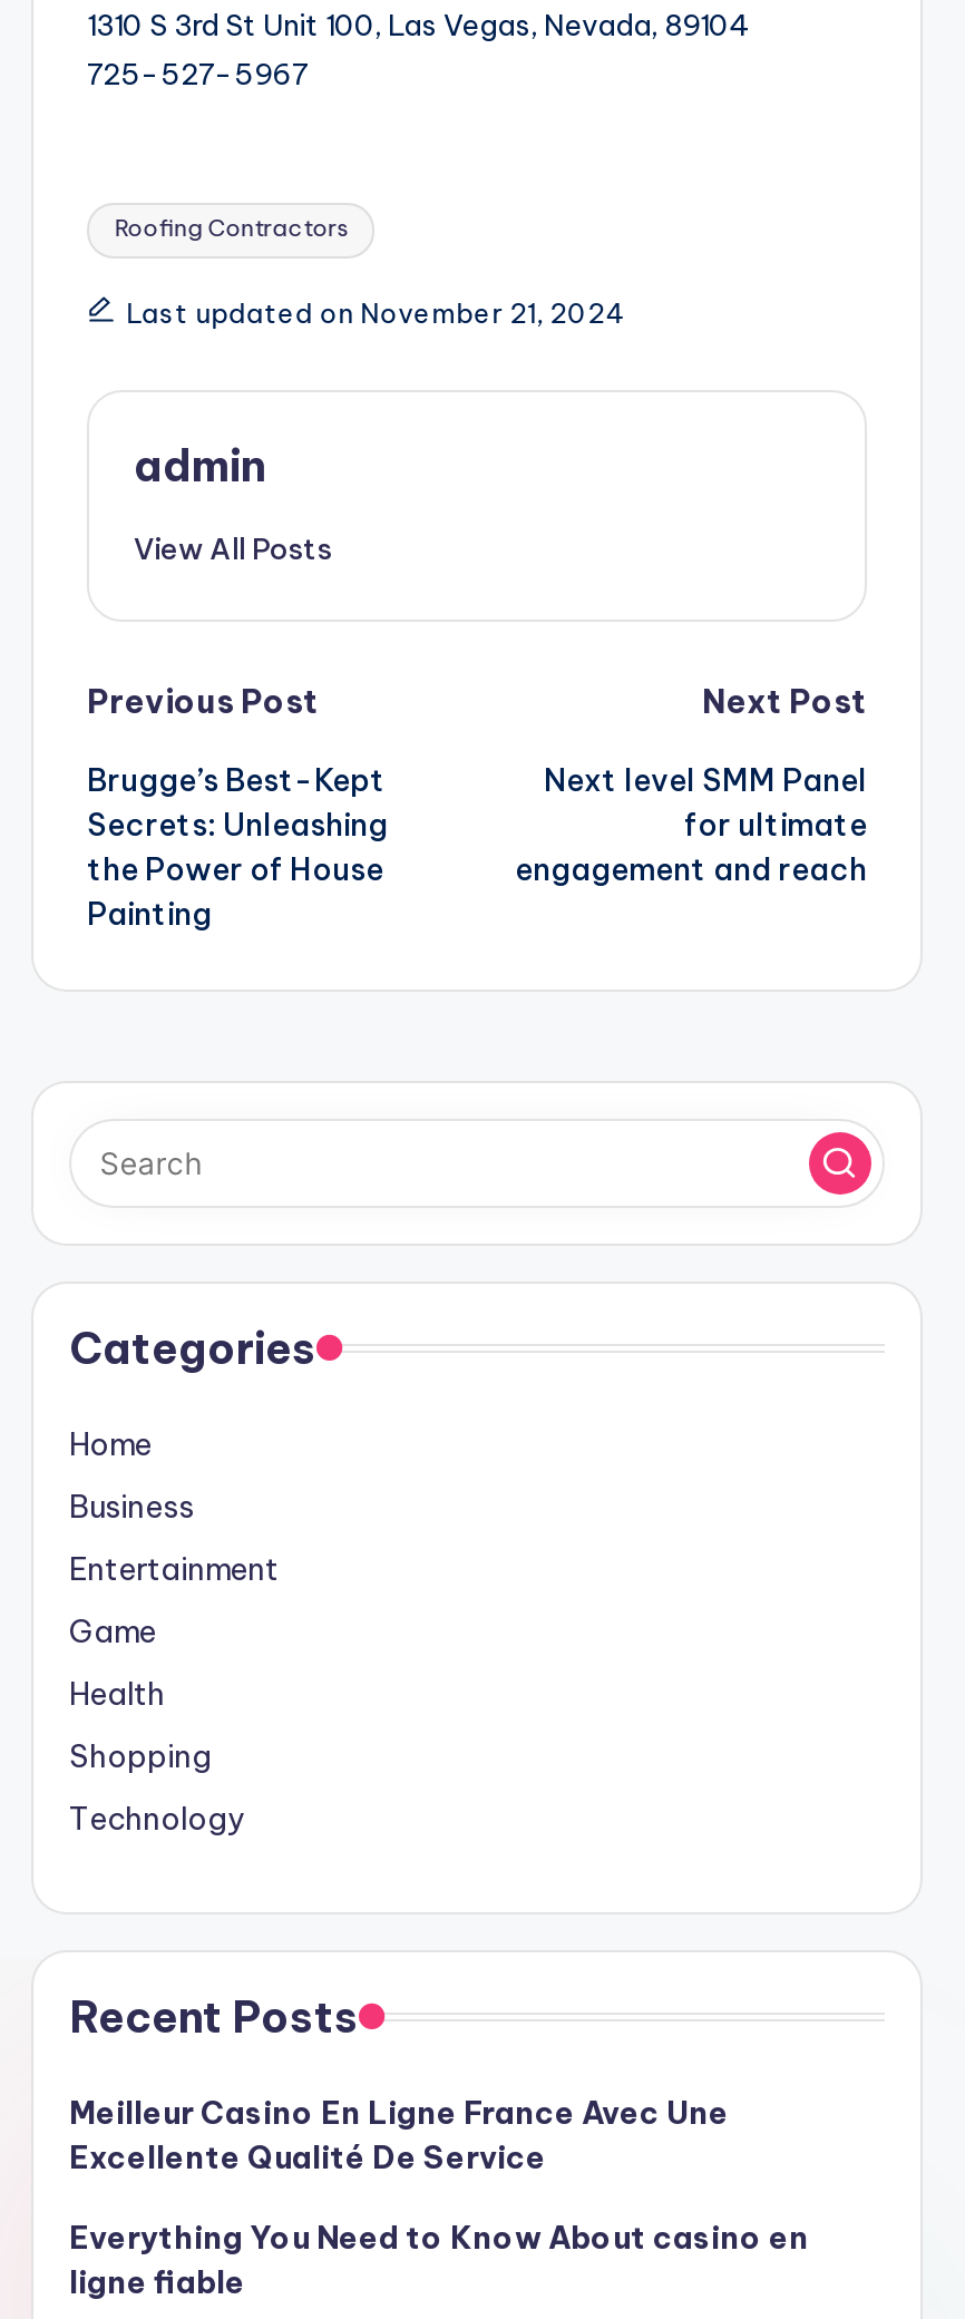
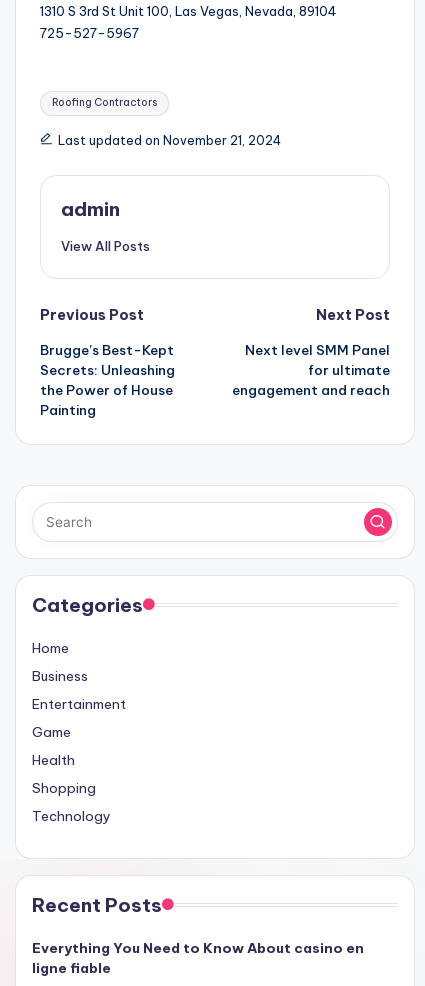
[69,2093,729,2177] Meilleur Casino En Ligne France Avec Une | Excellente Qualité De Service -> none

